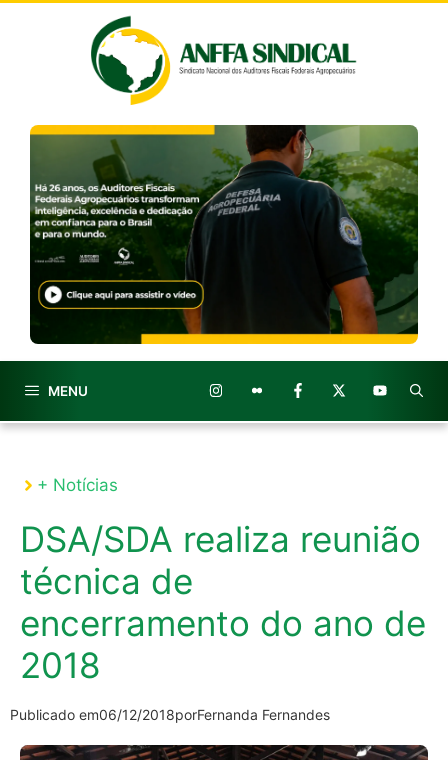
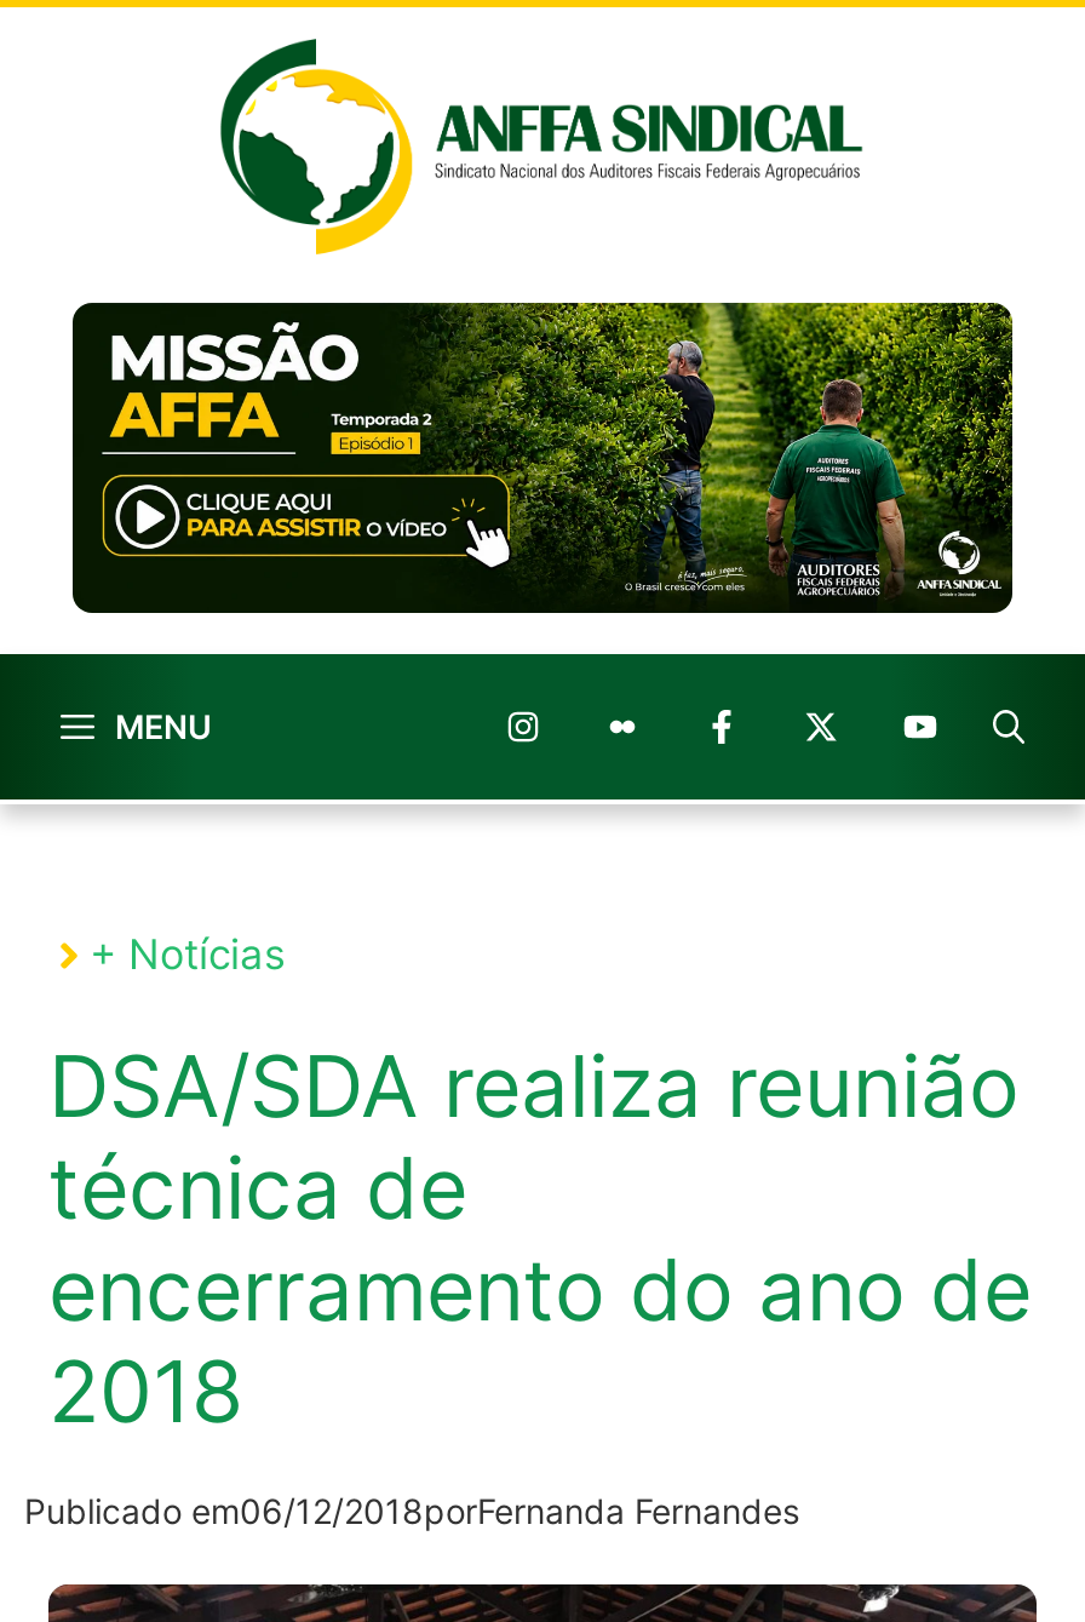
[29,124,419,345] [image] -> [73,300,1012,615] [image]

